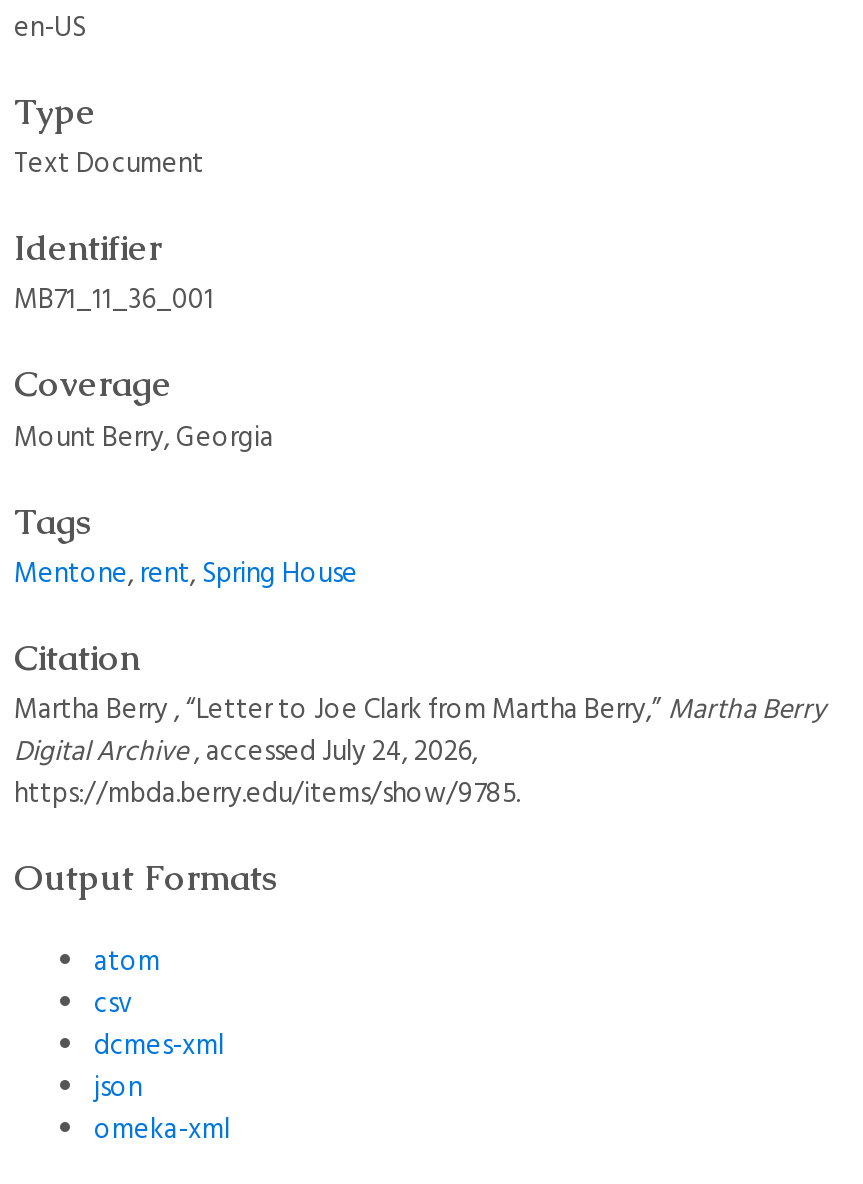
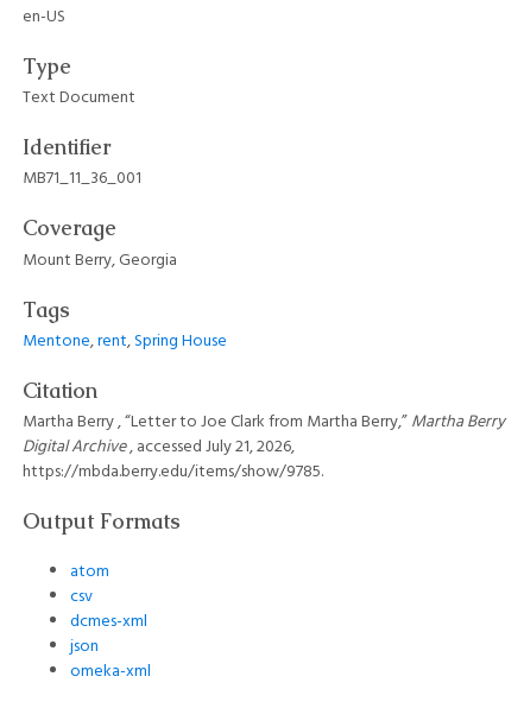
[14,730,478,776] Digital Archive, accessed July 24, 2026, -> [23,434,295,461] Digital Archive, accessed July 21, 2026,

